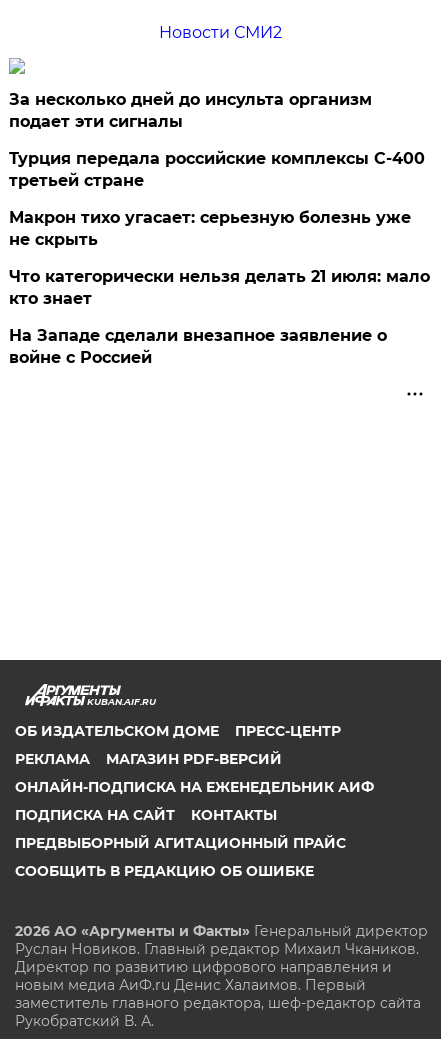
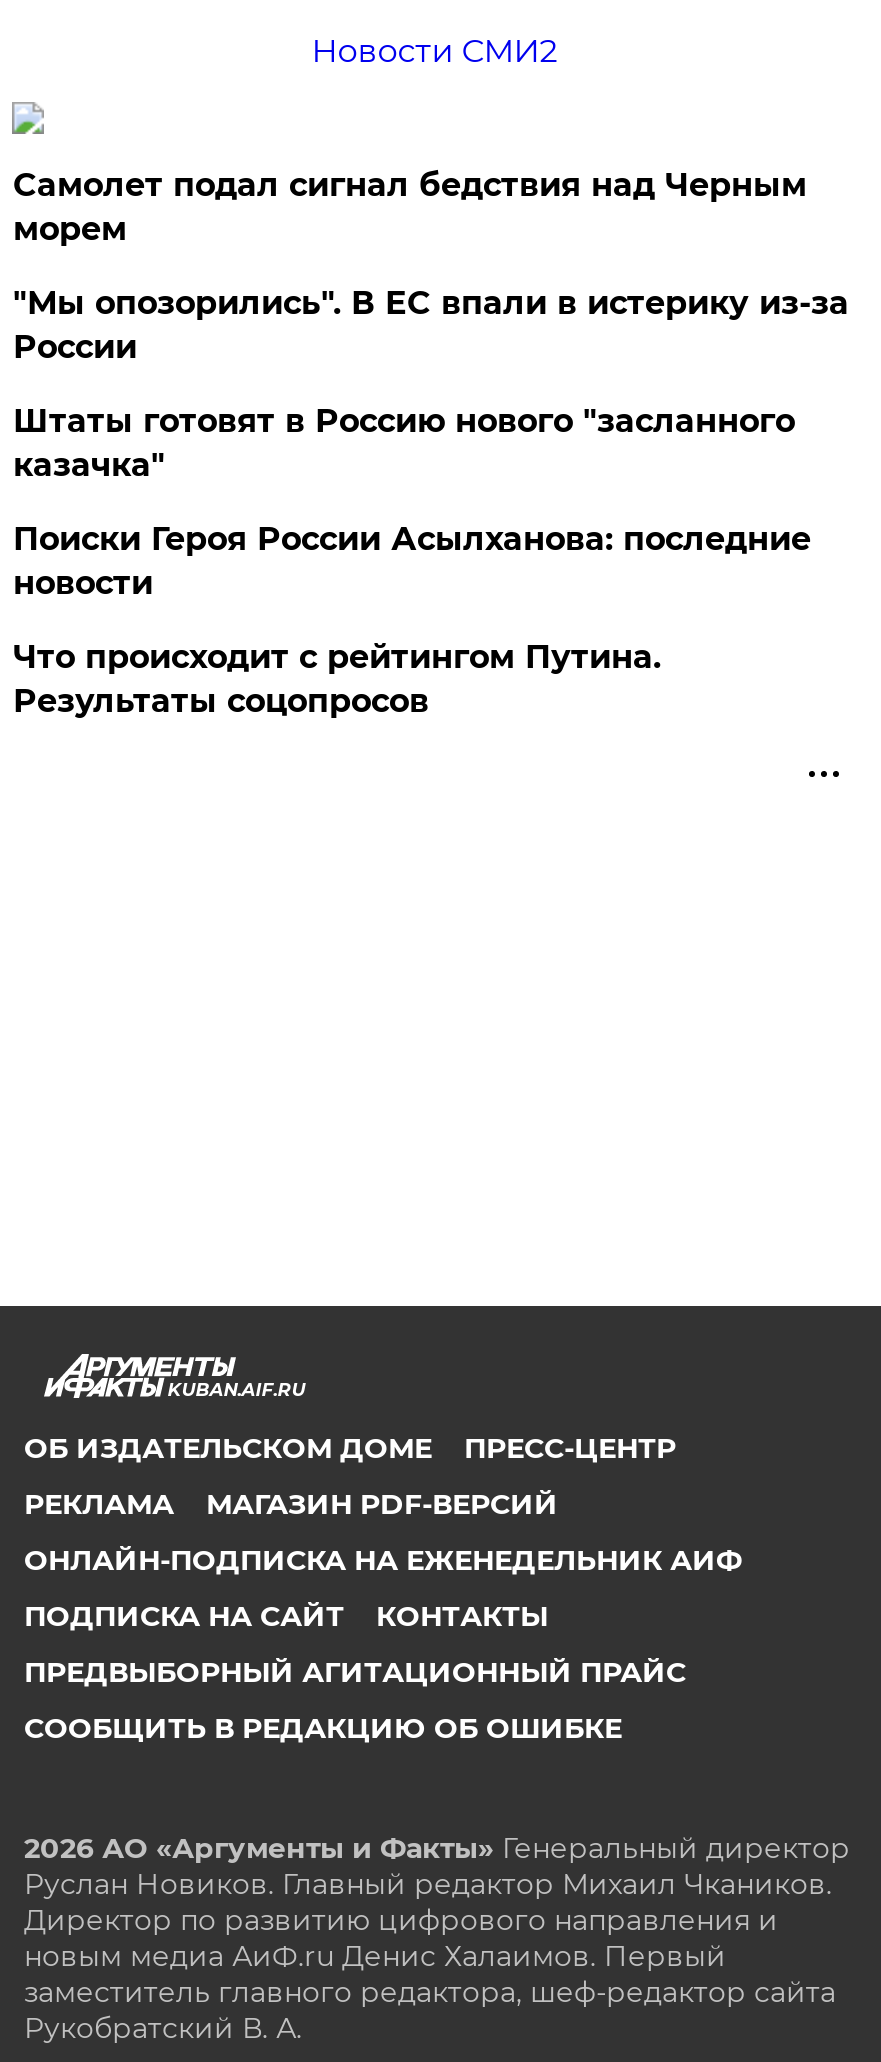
[9,90,372,131] За несколько дней до инсульта организм | подает эти сигналы -> [13,166,807,248] Самолет подал сигнал бедствия над Черным | морем
[9,149,425,190] Турция передала российские комплексы С-400 | третьей стране -> [13,284,849,366] "Мы опозорились". В ЕС впали в истерику из-за | России
[9,208,411,249] Макрон тихо угасает: серьезную болезнь уже | не скрыть -> [13,402,795,484] Штаты готовят в Россию нового "засланного | казачка"
[9,267,430,308] Что категорически нельзя делать 21 июля: мало | кто знает -> [13,520,811,602] Поиски Героя России Асылханова: последние | новости
[9,326,387,367] На Западе сделали внезапное заявление о | войне с Россией -> [13,638,661,720] Что происходит с рейтингом Путина. | Результаты соцопросов

